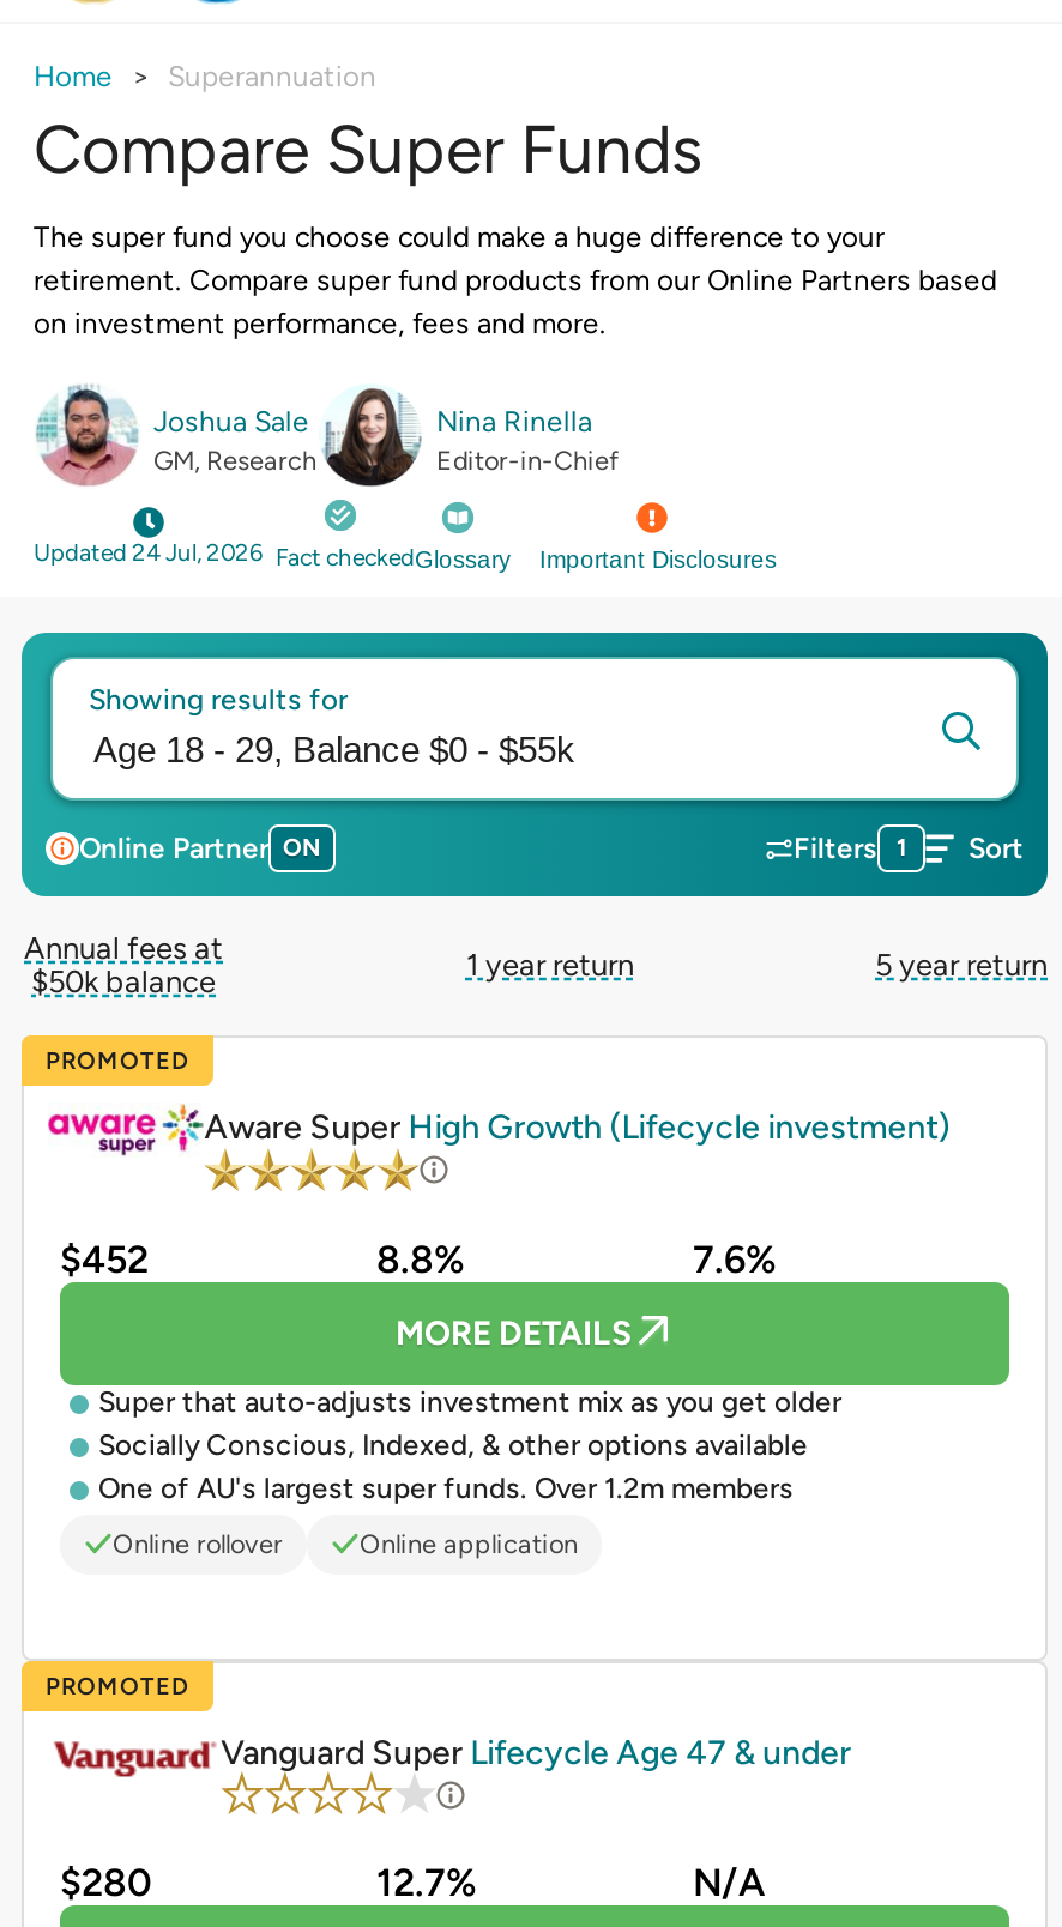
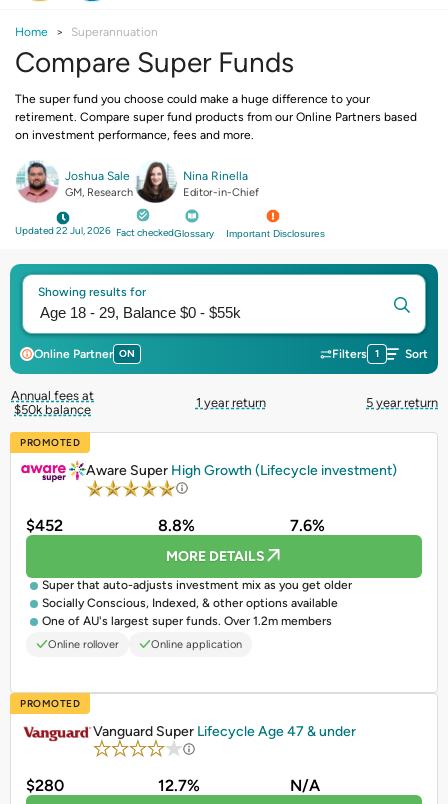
[34,536,511,573] Updated 24 Jul, 2026 Fact checkedGlossary -> [15,223,214,239] Updated 22 Jul, 2026 Fact checkedGlossary

